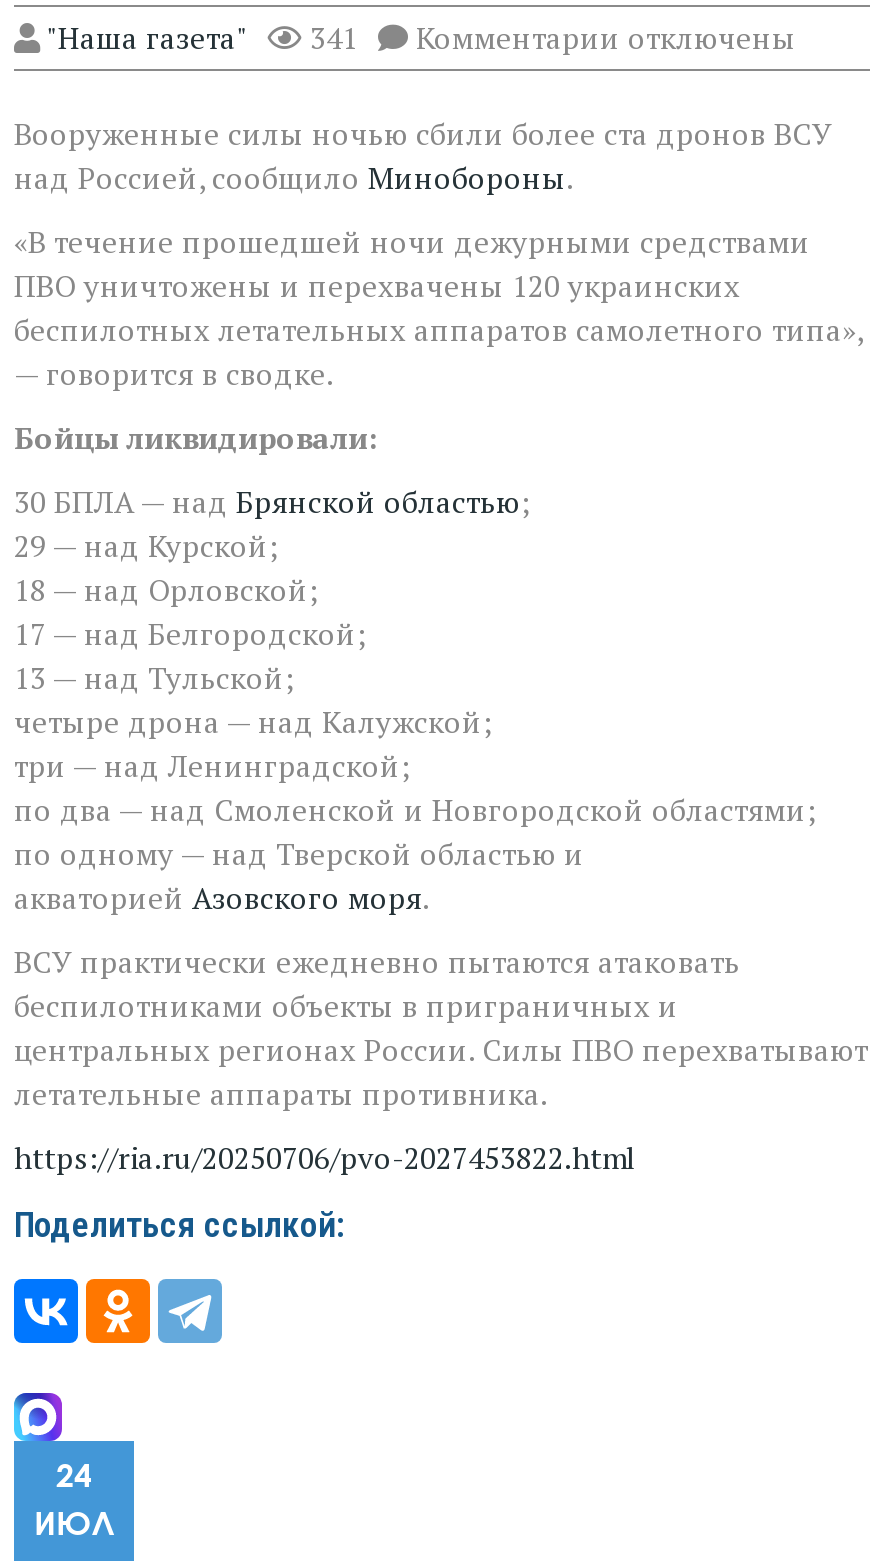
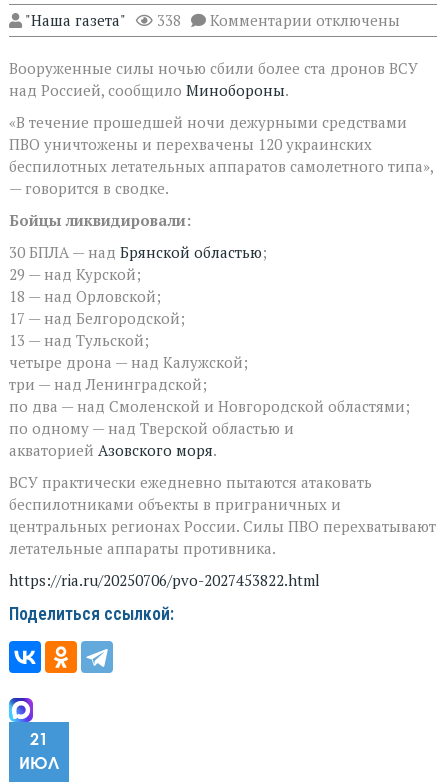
[310,17,358,57] 341 -> [157,10,181,30] 338
[56,1455,92,1495] 24 -> [30,729,48,749] 21

